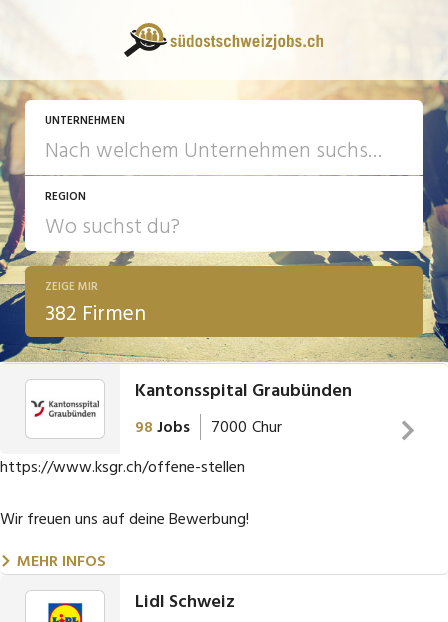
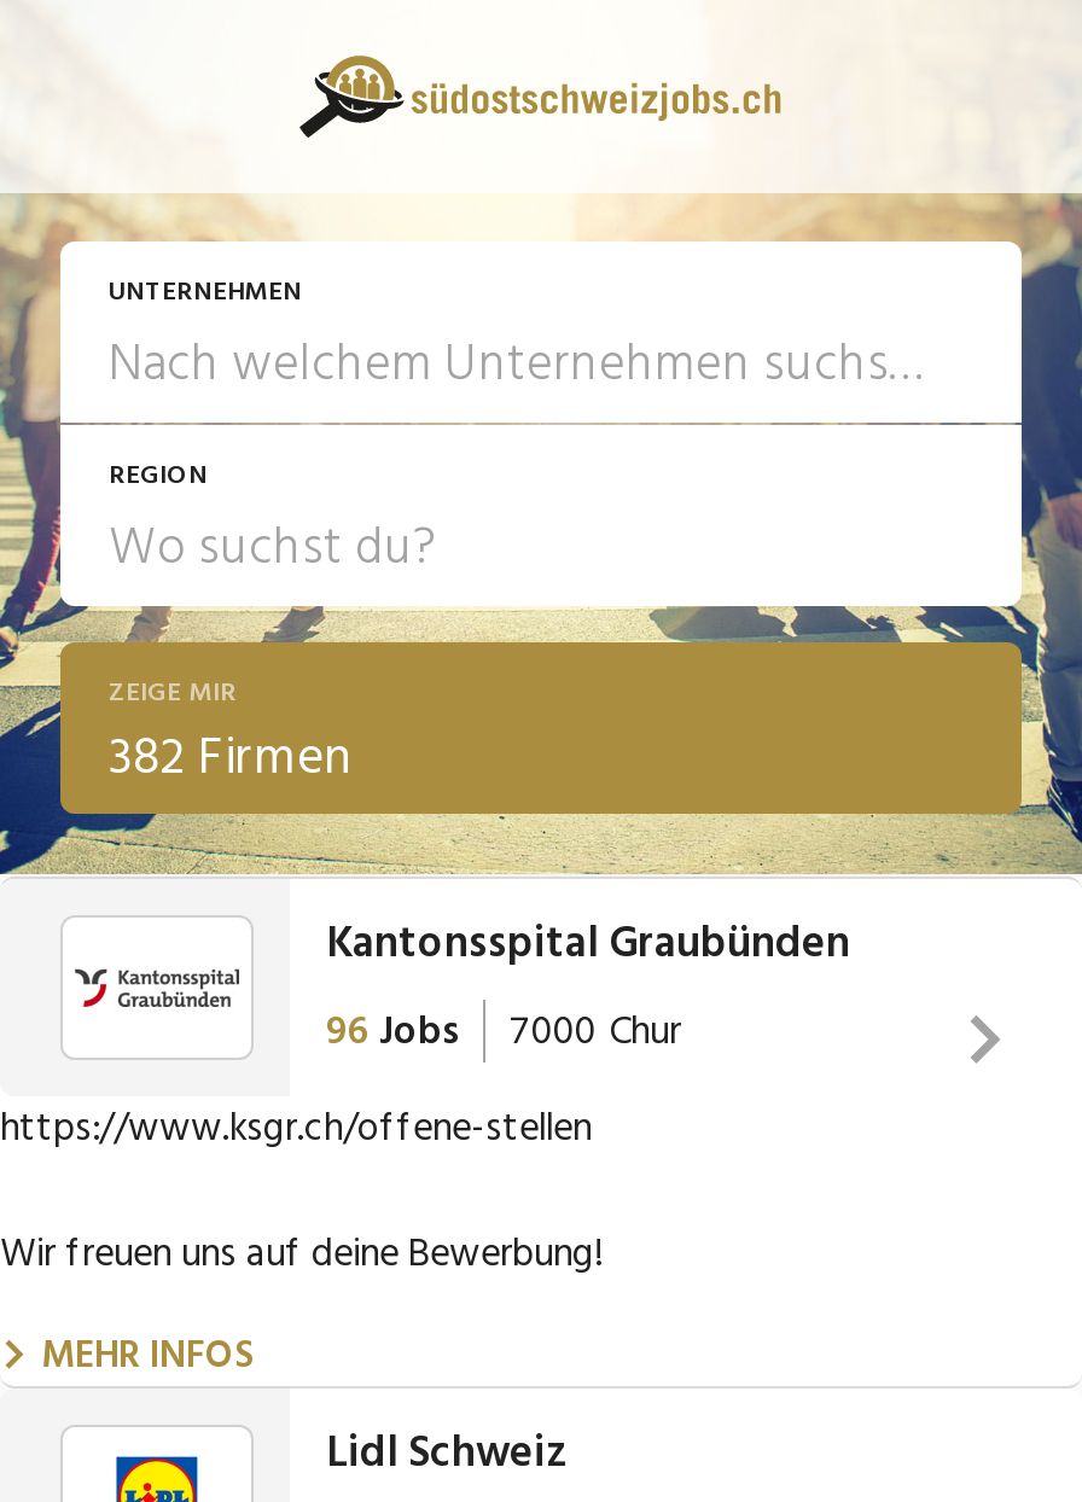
[135,414,282,440] 98 Jobs 7000 Chur -> [326,1000,681,1063] 96 Jobs 7000 Chur

